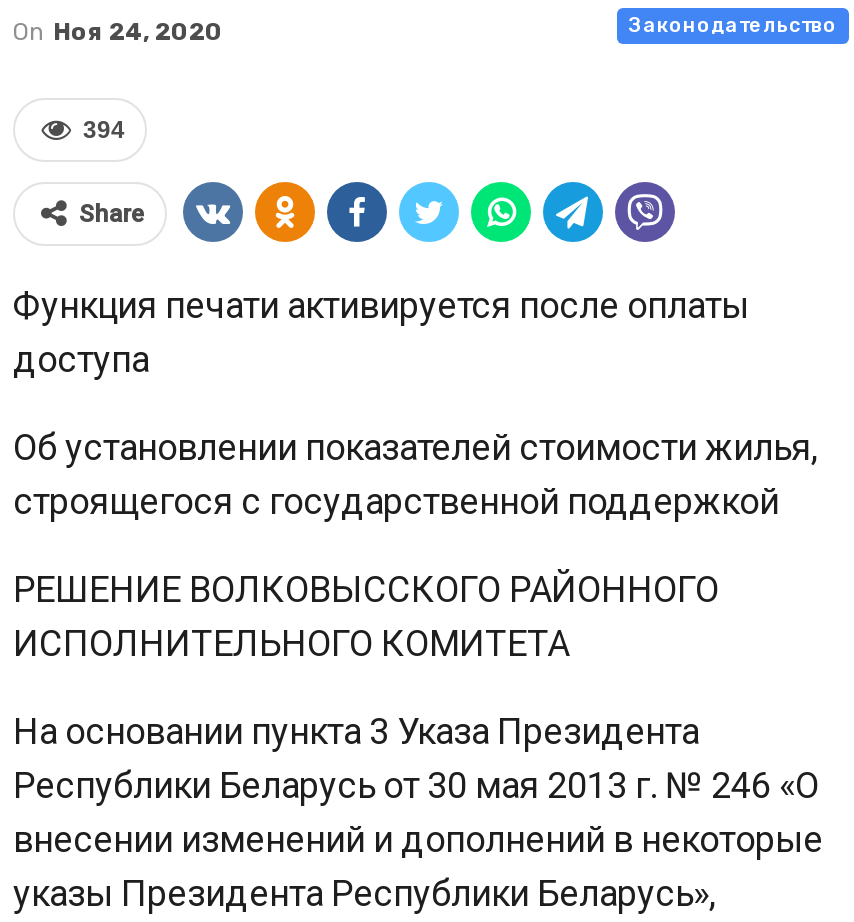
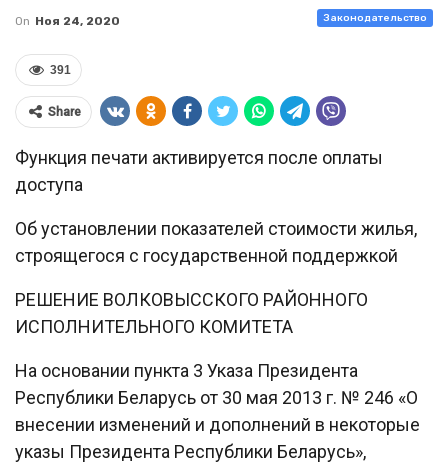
[83,116,125,144] 394 -> [50,63,71,77] 391

